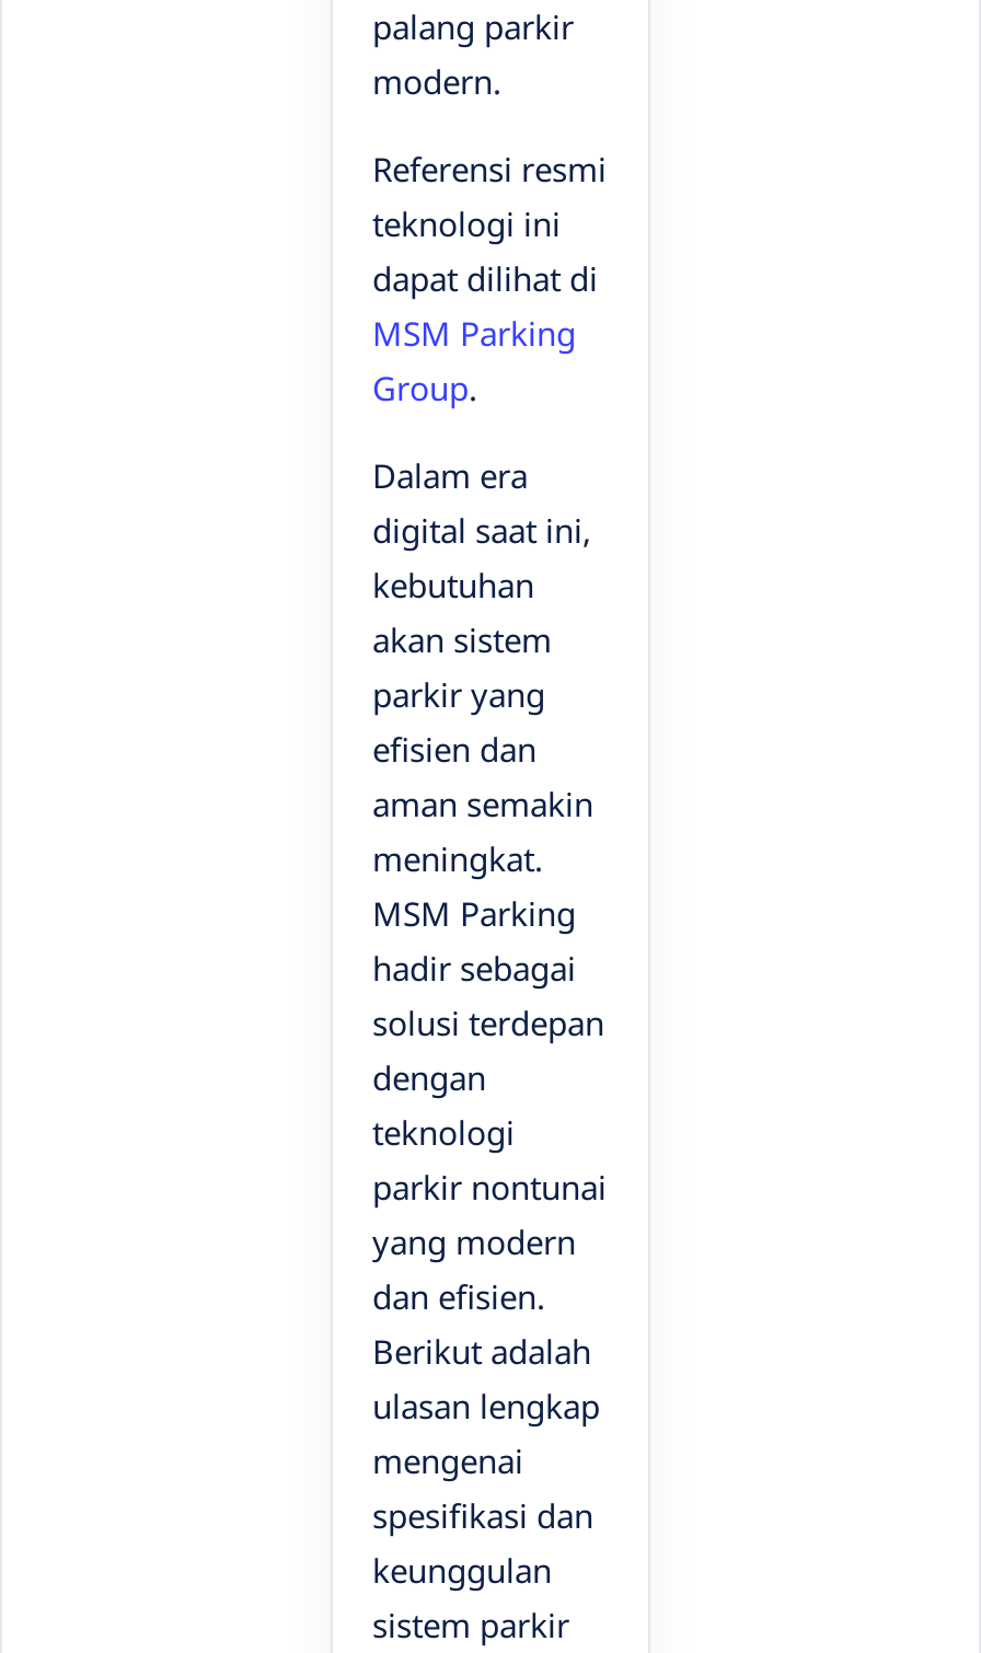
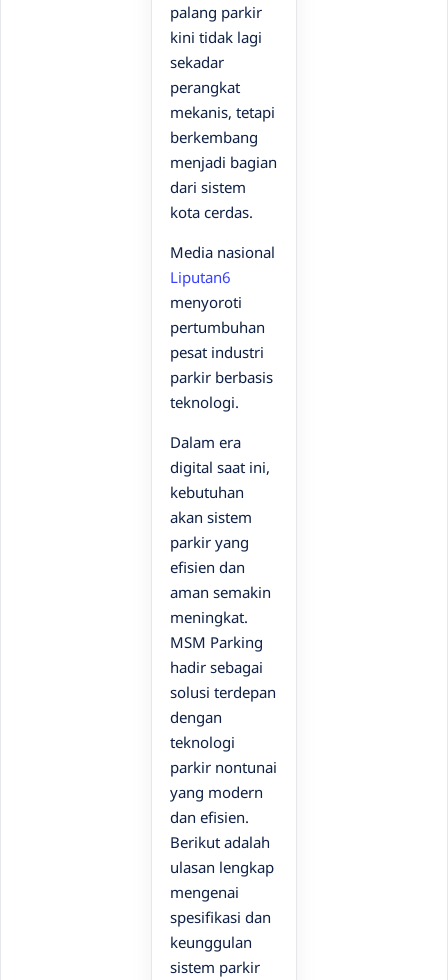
[372,60,501,104] modern. -> [170,27,277,222] kini tidak lagi | sekadar | perangkat | mekanis, tetapi | berkembang | menjadi bagian | dari sistem | kota cerdas.
[372,148,607,410] Referensi resmi | teknologi ini | dapat dilihat di | MSM Parking | Group. -> [170,242,275,412] Media nasional | Liputan6 | menyoroti | pertumbuhan | pesat industri | parkir berbasis | teknologi.

